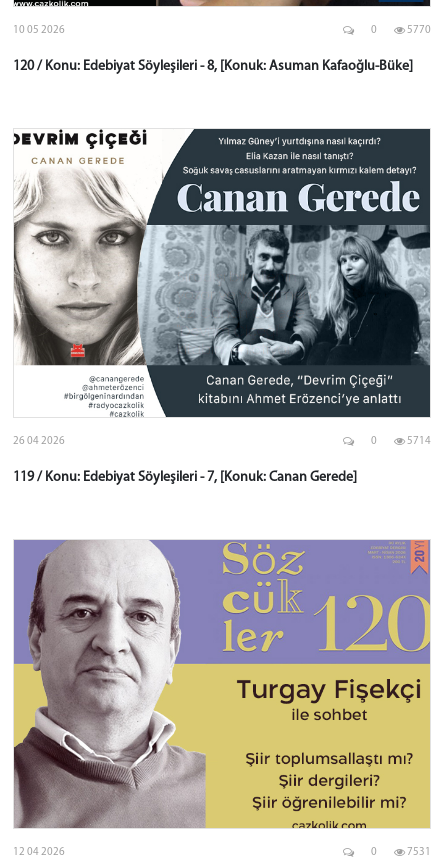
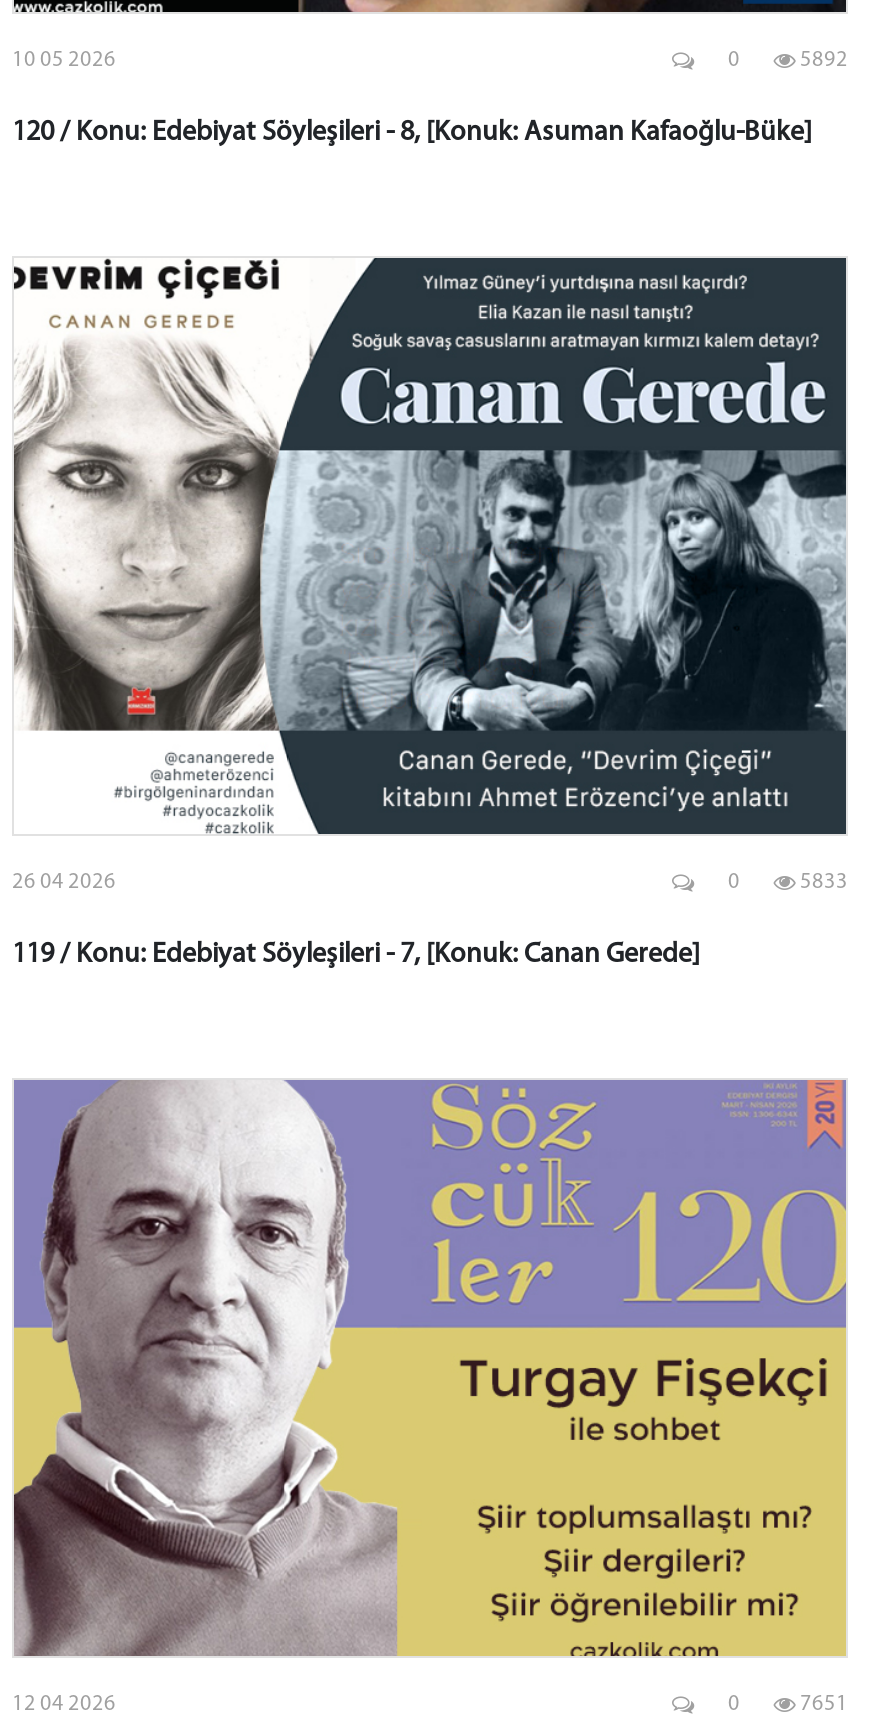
[407,25,431,36] 5770 -> [800,49,848,71] 5892
[407,436,431,447] 5714 -> [800,871,848,893] 5833
[407,847,431,858] 7531 -> [800,1694,848,1716] 7651

